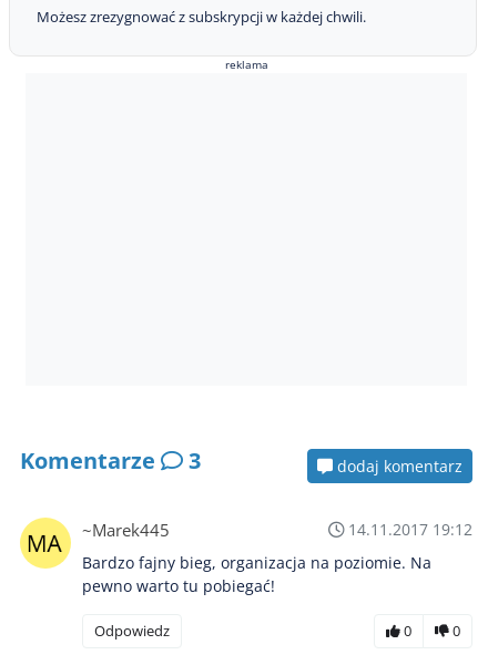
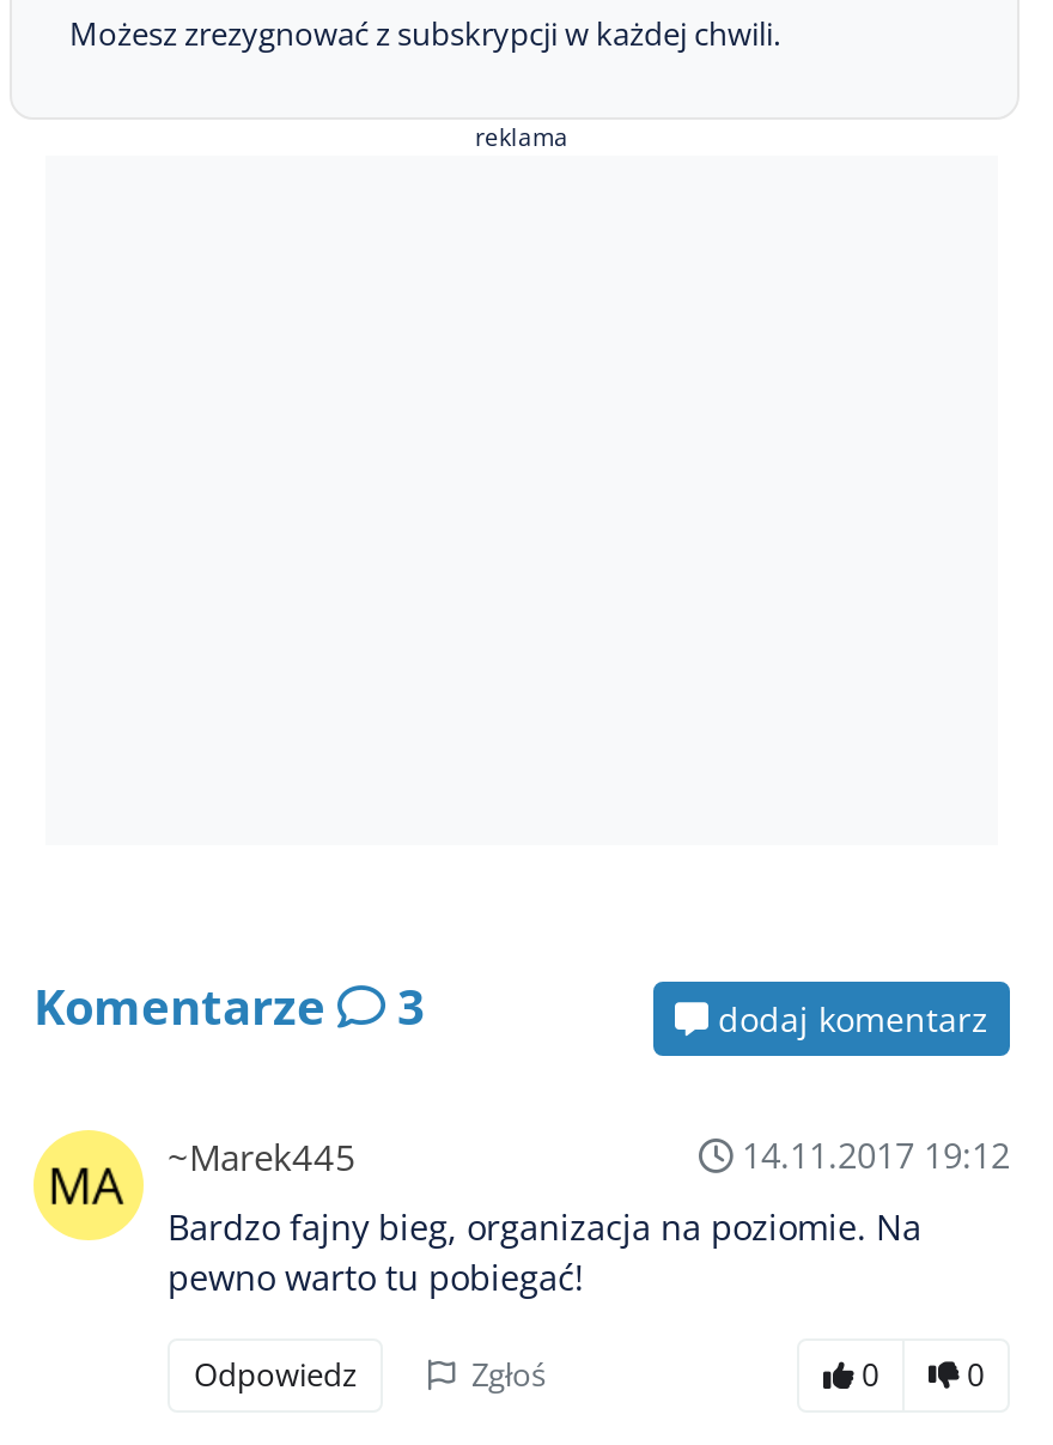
none -> [471,1352,546,1395] Zgłoś

